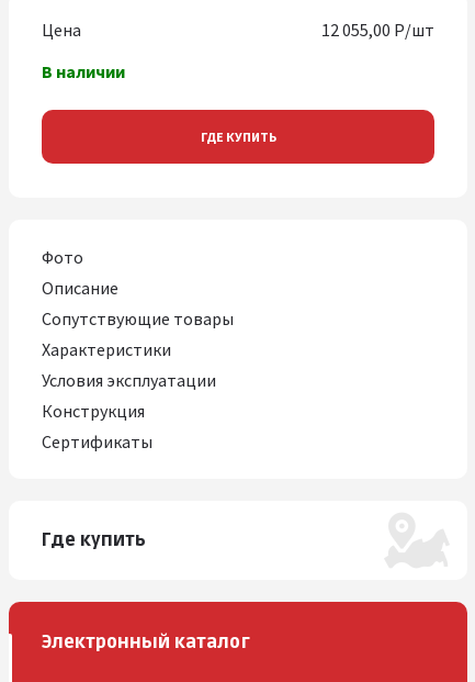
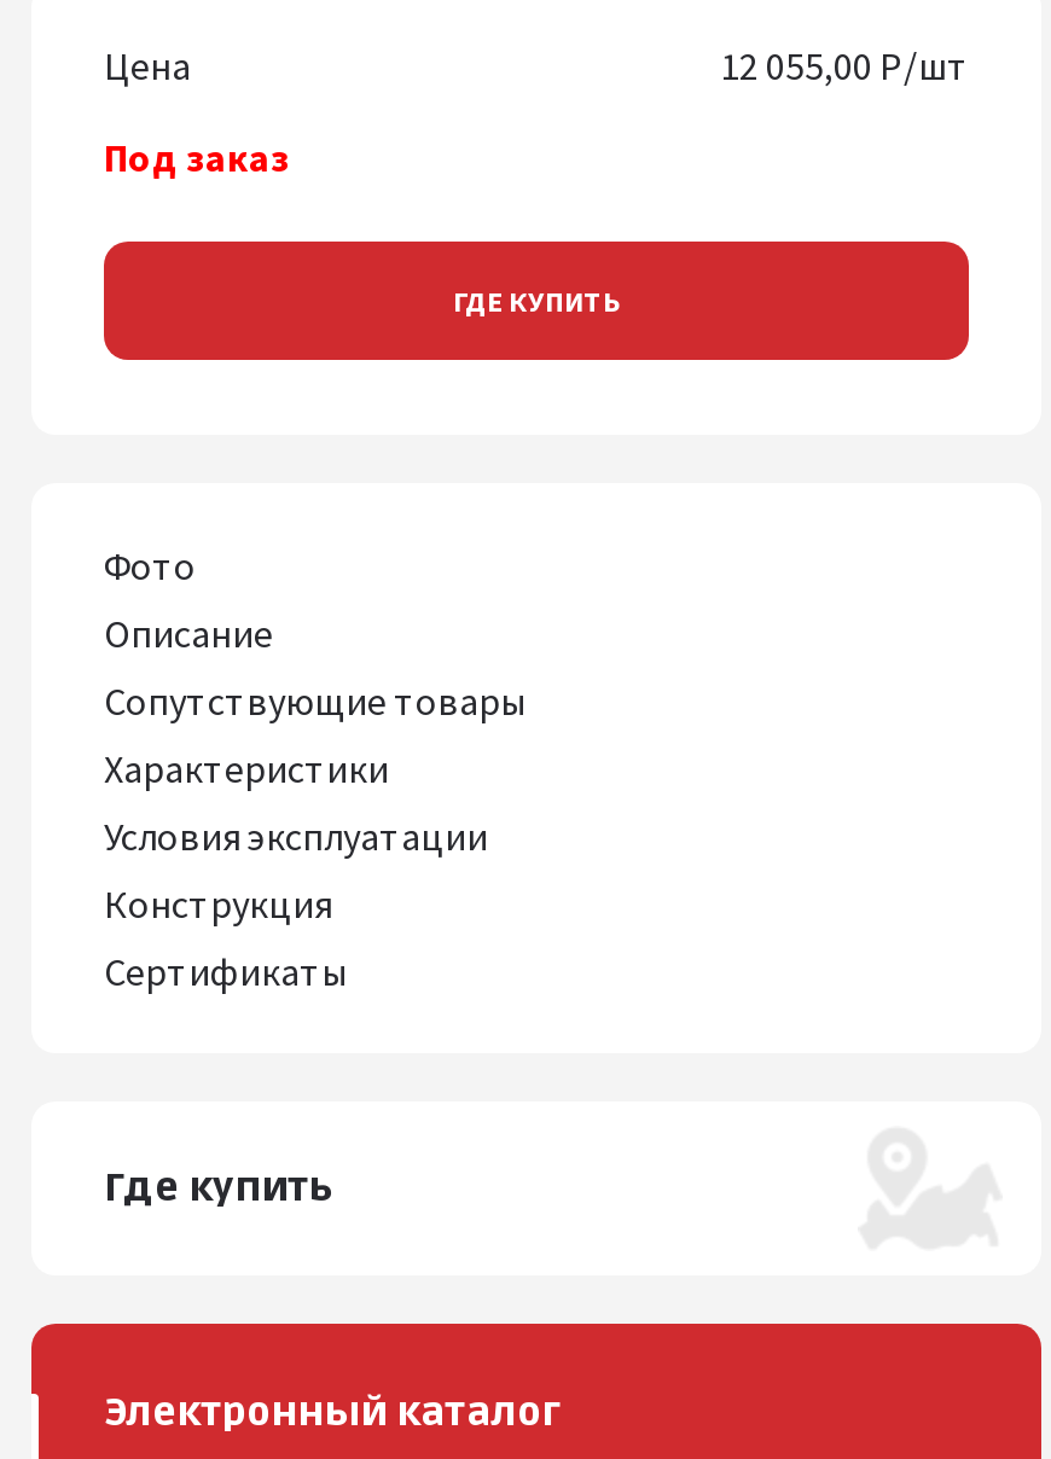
[42,60,125,82] В наличии -> [104,132,290,180] Под заказ

